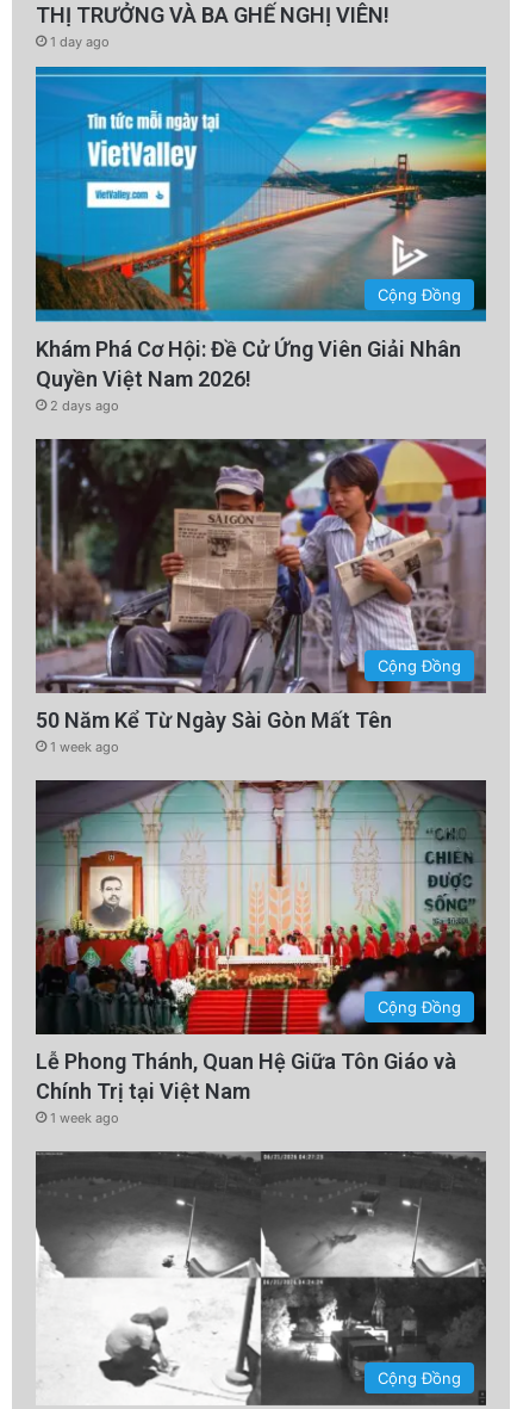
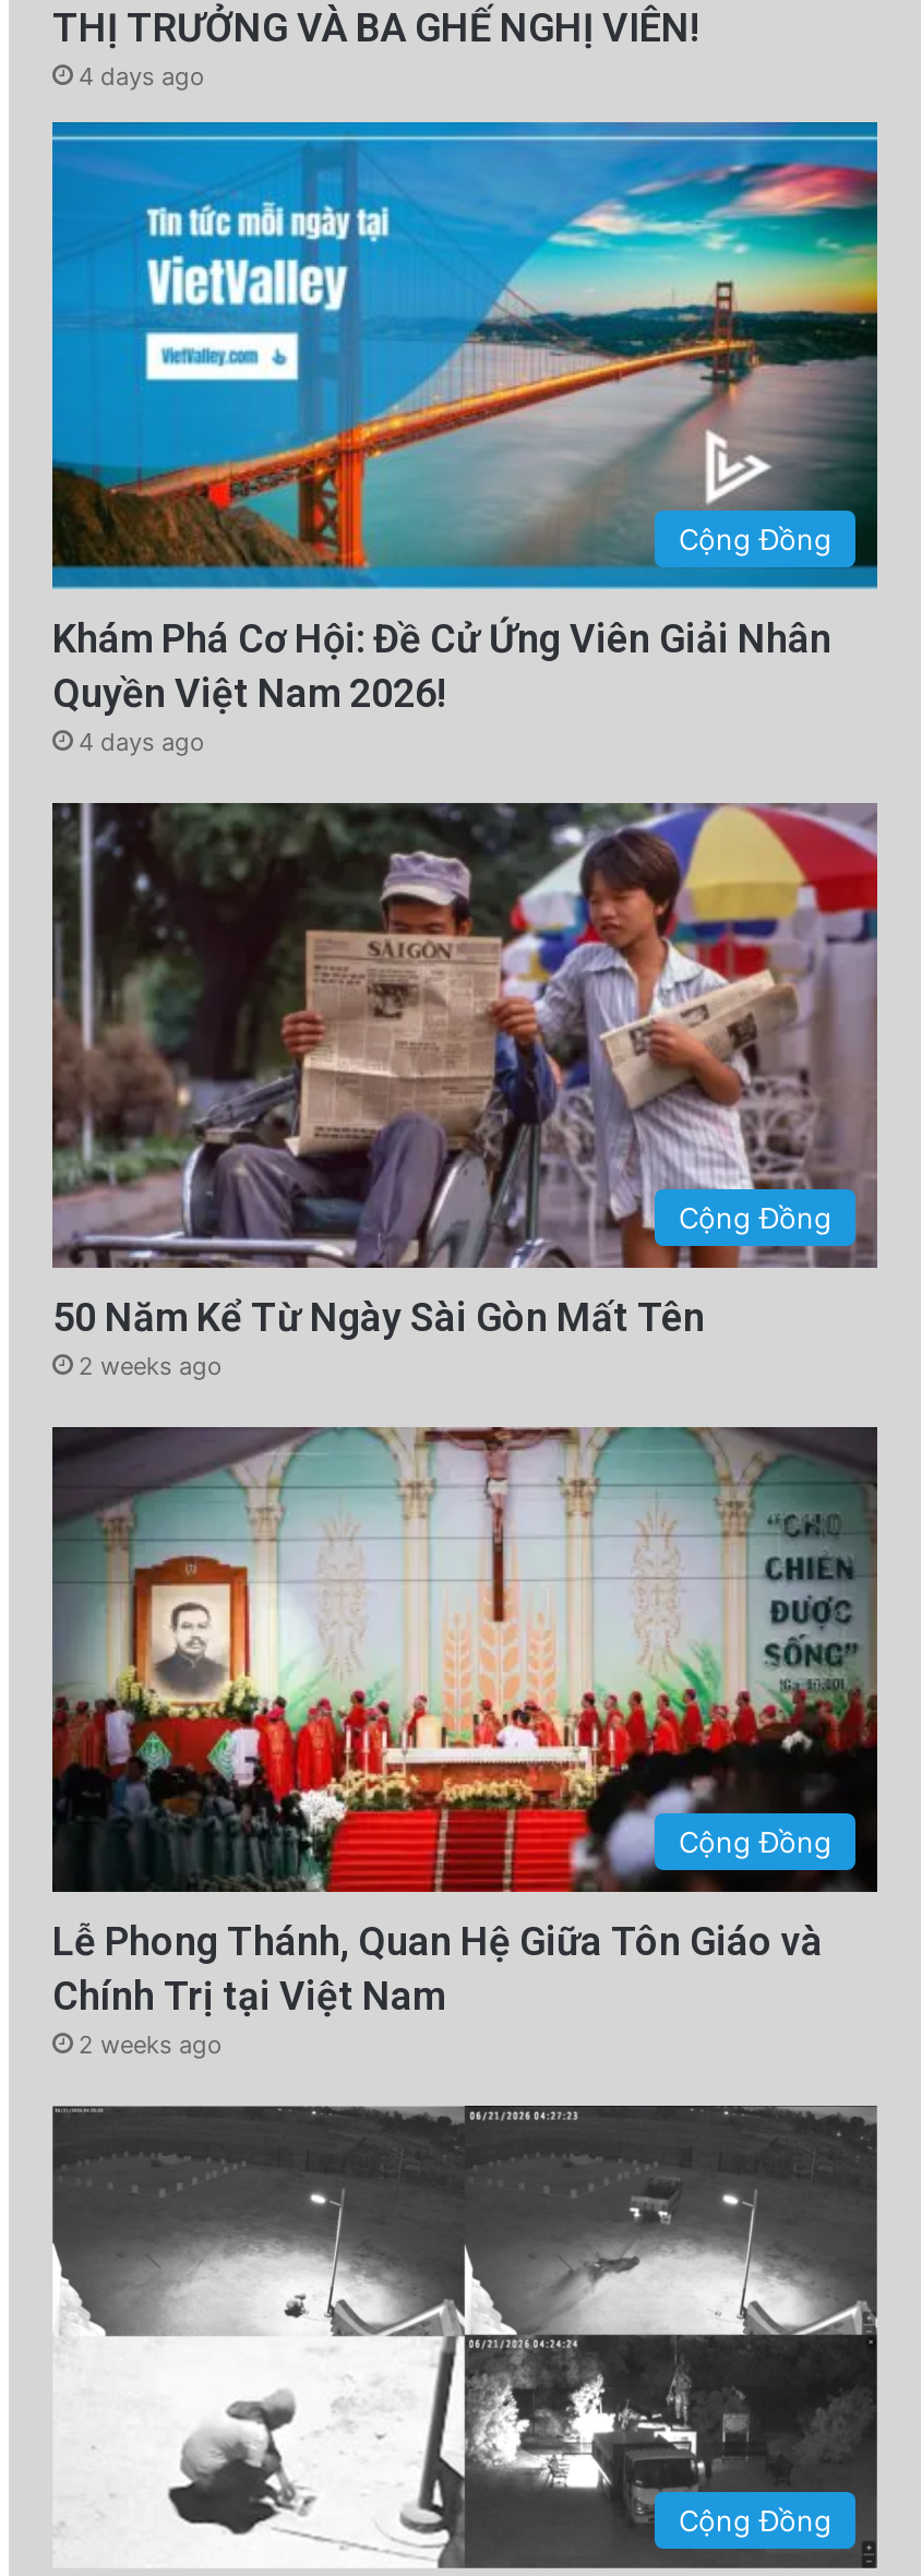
[50,34,110,51] 1 day ago -> [79,62,205,93] 4 days ago
[50,397,119,414] 2 days ago -> [79,726,205,757] 4 days ago
[50,738,119,755] 1 week ago -> [79,1351,223,1381] 2 weeks ago
[50,1110,119,1126] 1 week ago -> [79,2030,223,2060] 2 weeks ago

